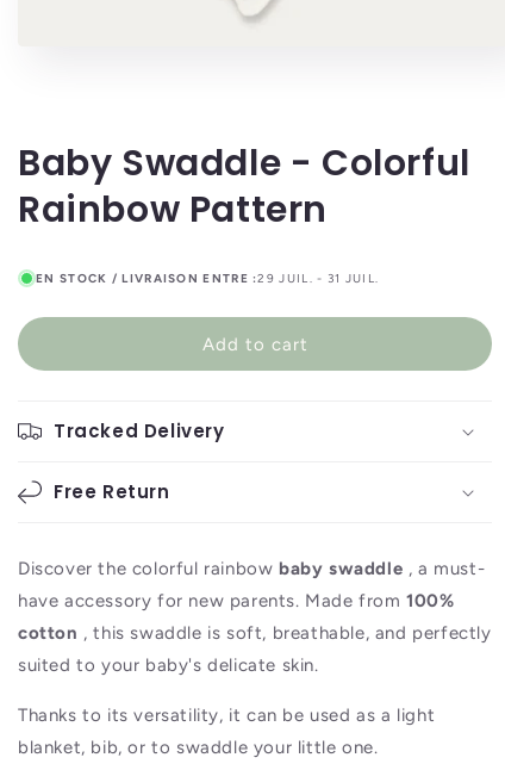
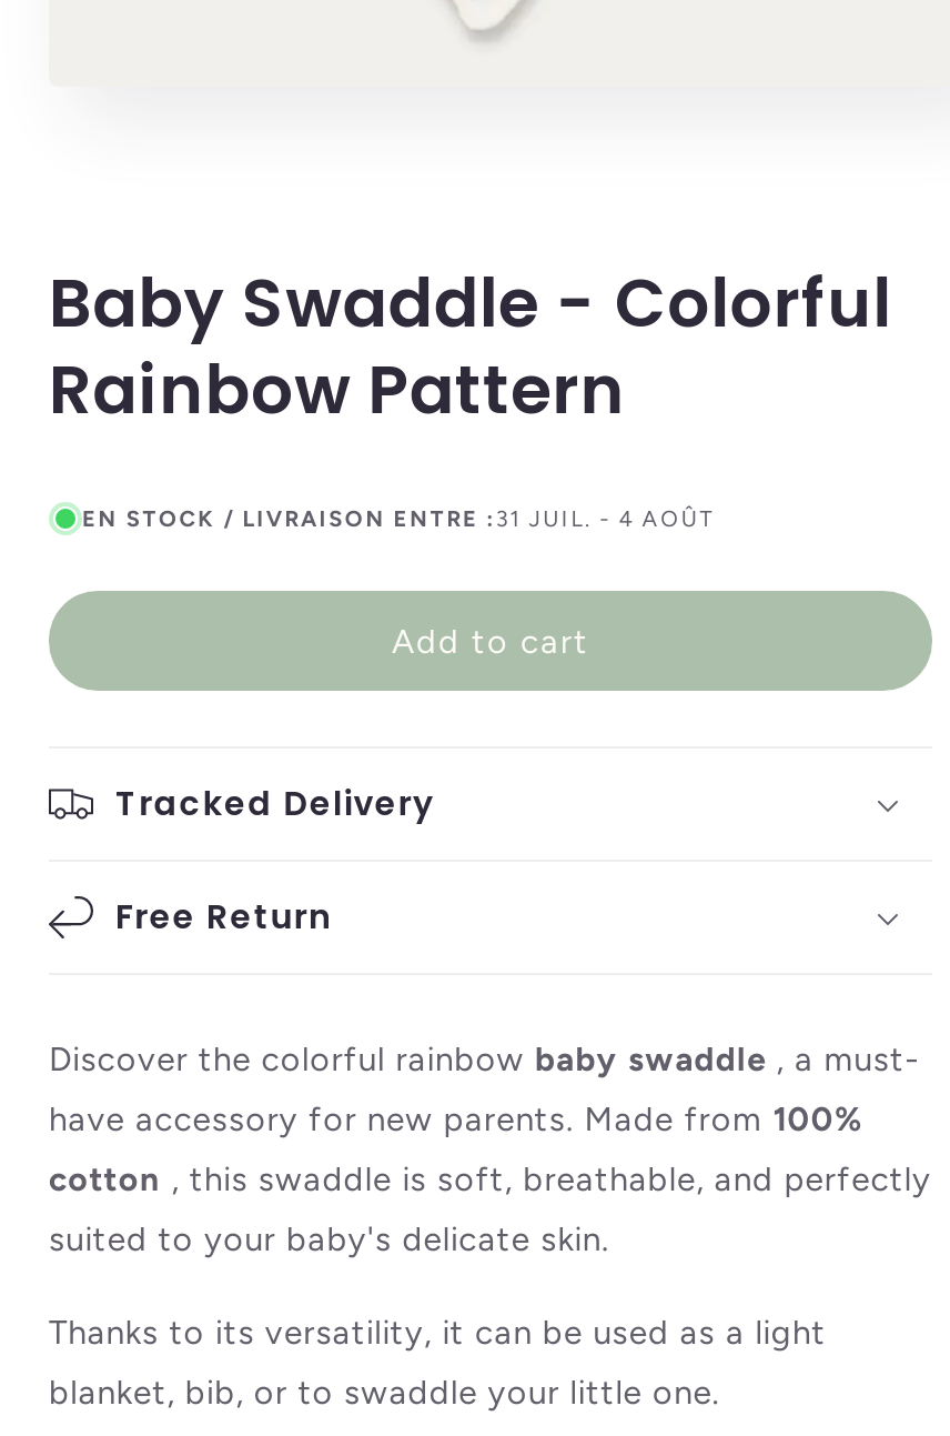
[36,270,379,285] EN STOCK / LIVRAISON ENTRE : 29 JUIL. - 31 JUIL. -> [82,503,716,532] EN STOCK / LIVRAISON ENTRE : 31 JUIL. - 4 AOÛT

